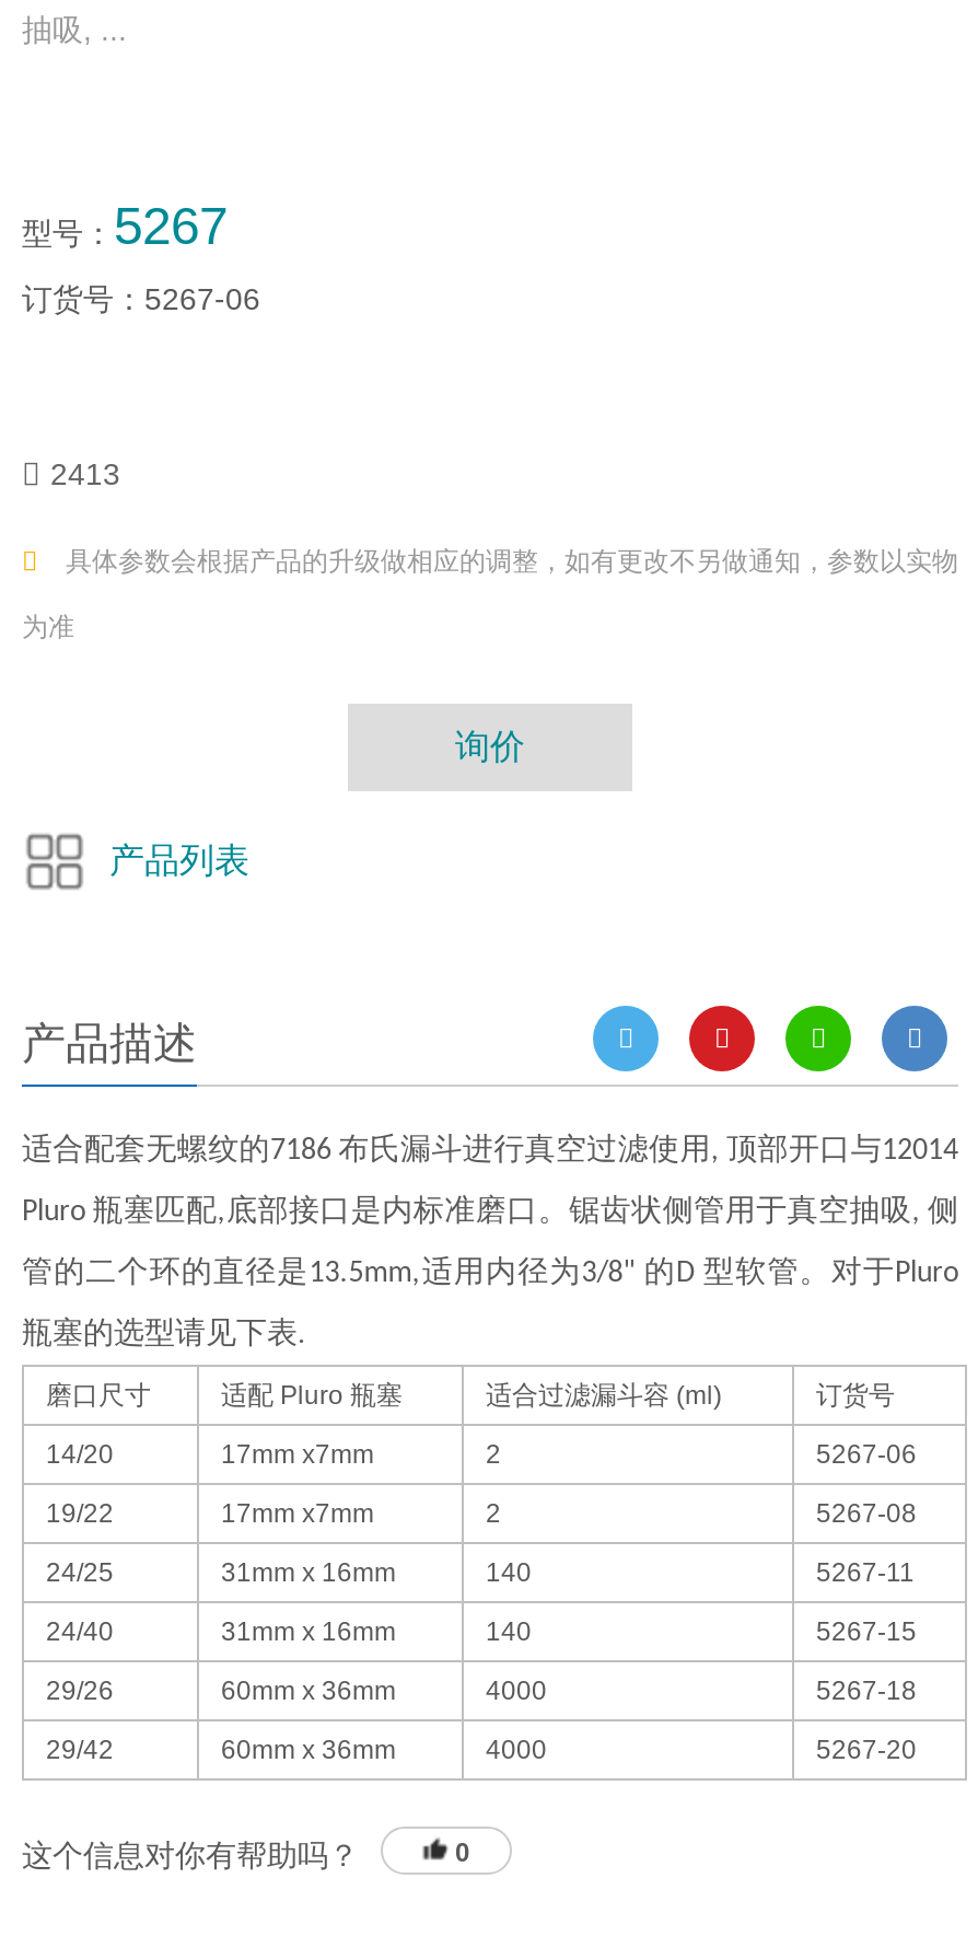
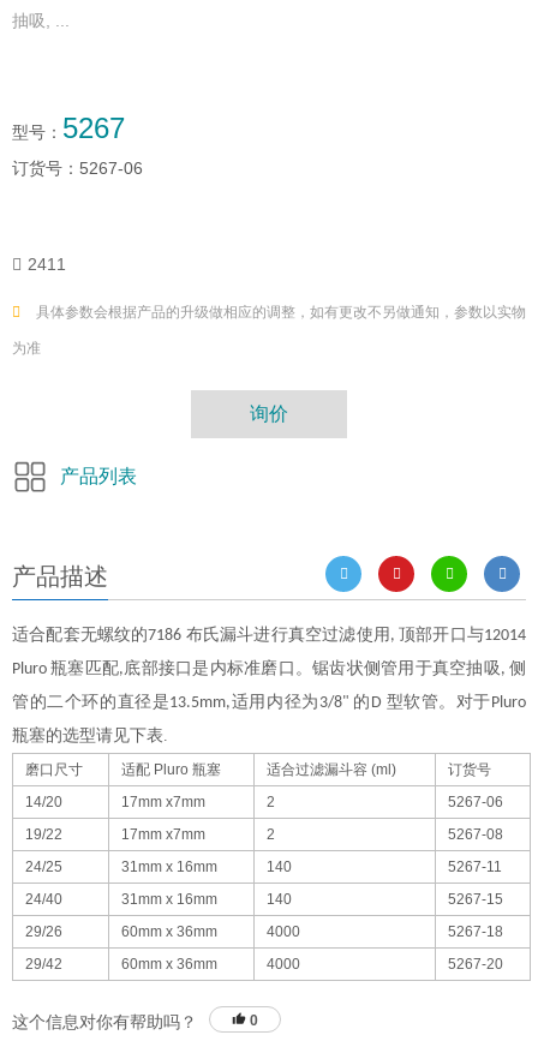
[50,457,120,492] 2413 -> [28,255,66,274] 2411

